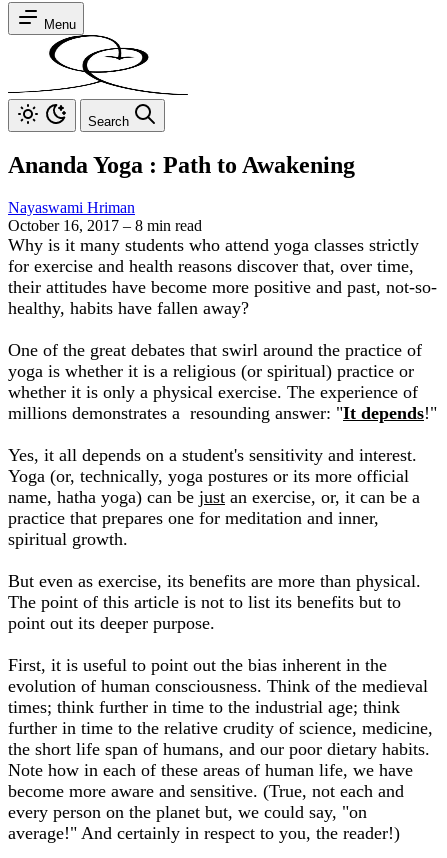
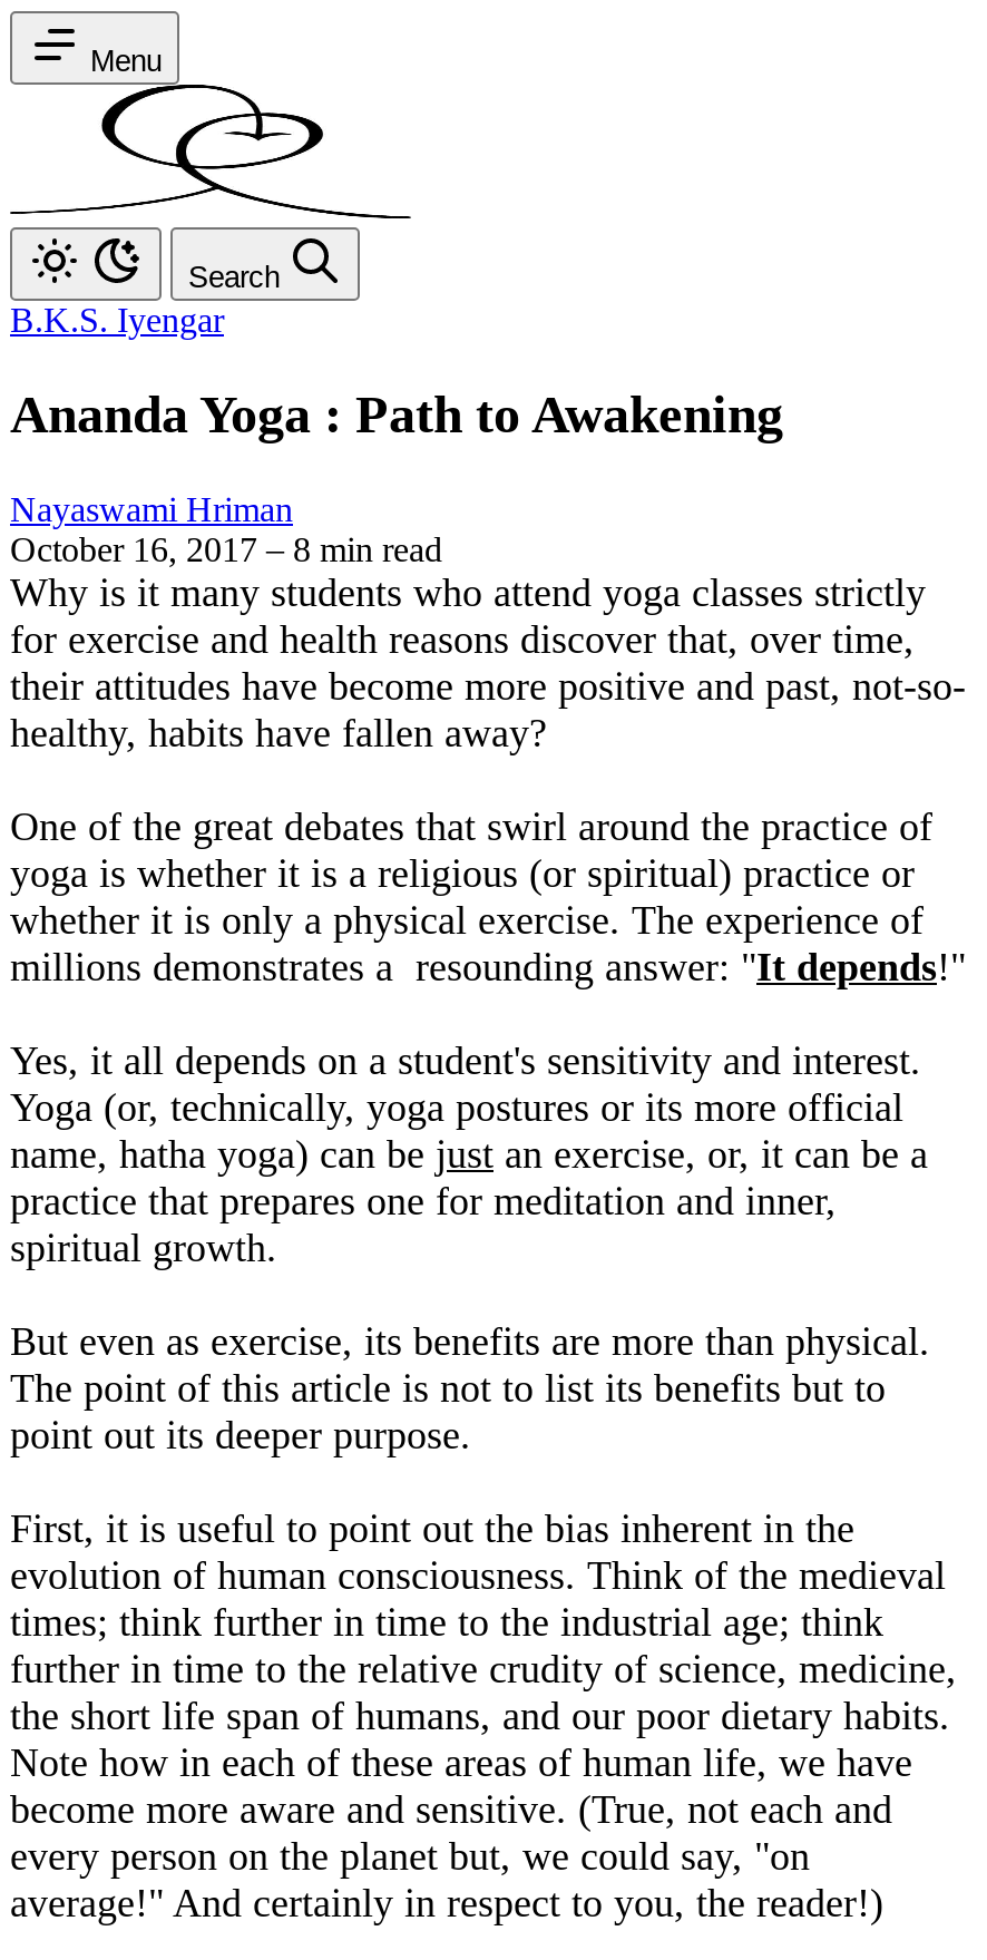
none -> [10,301,224,339] B.K.S. Iyengar

